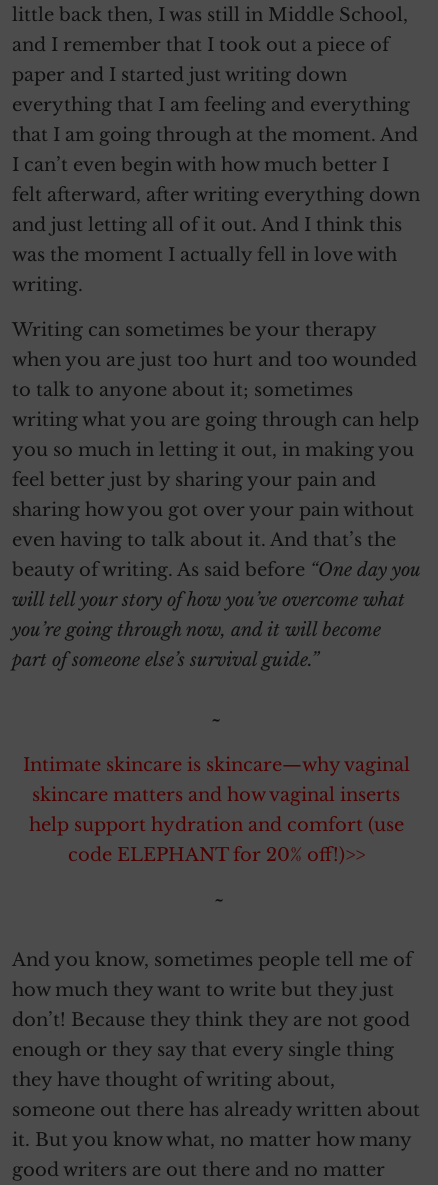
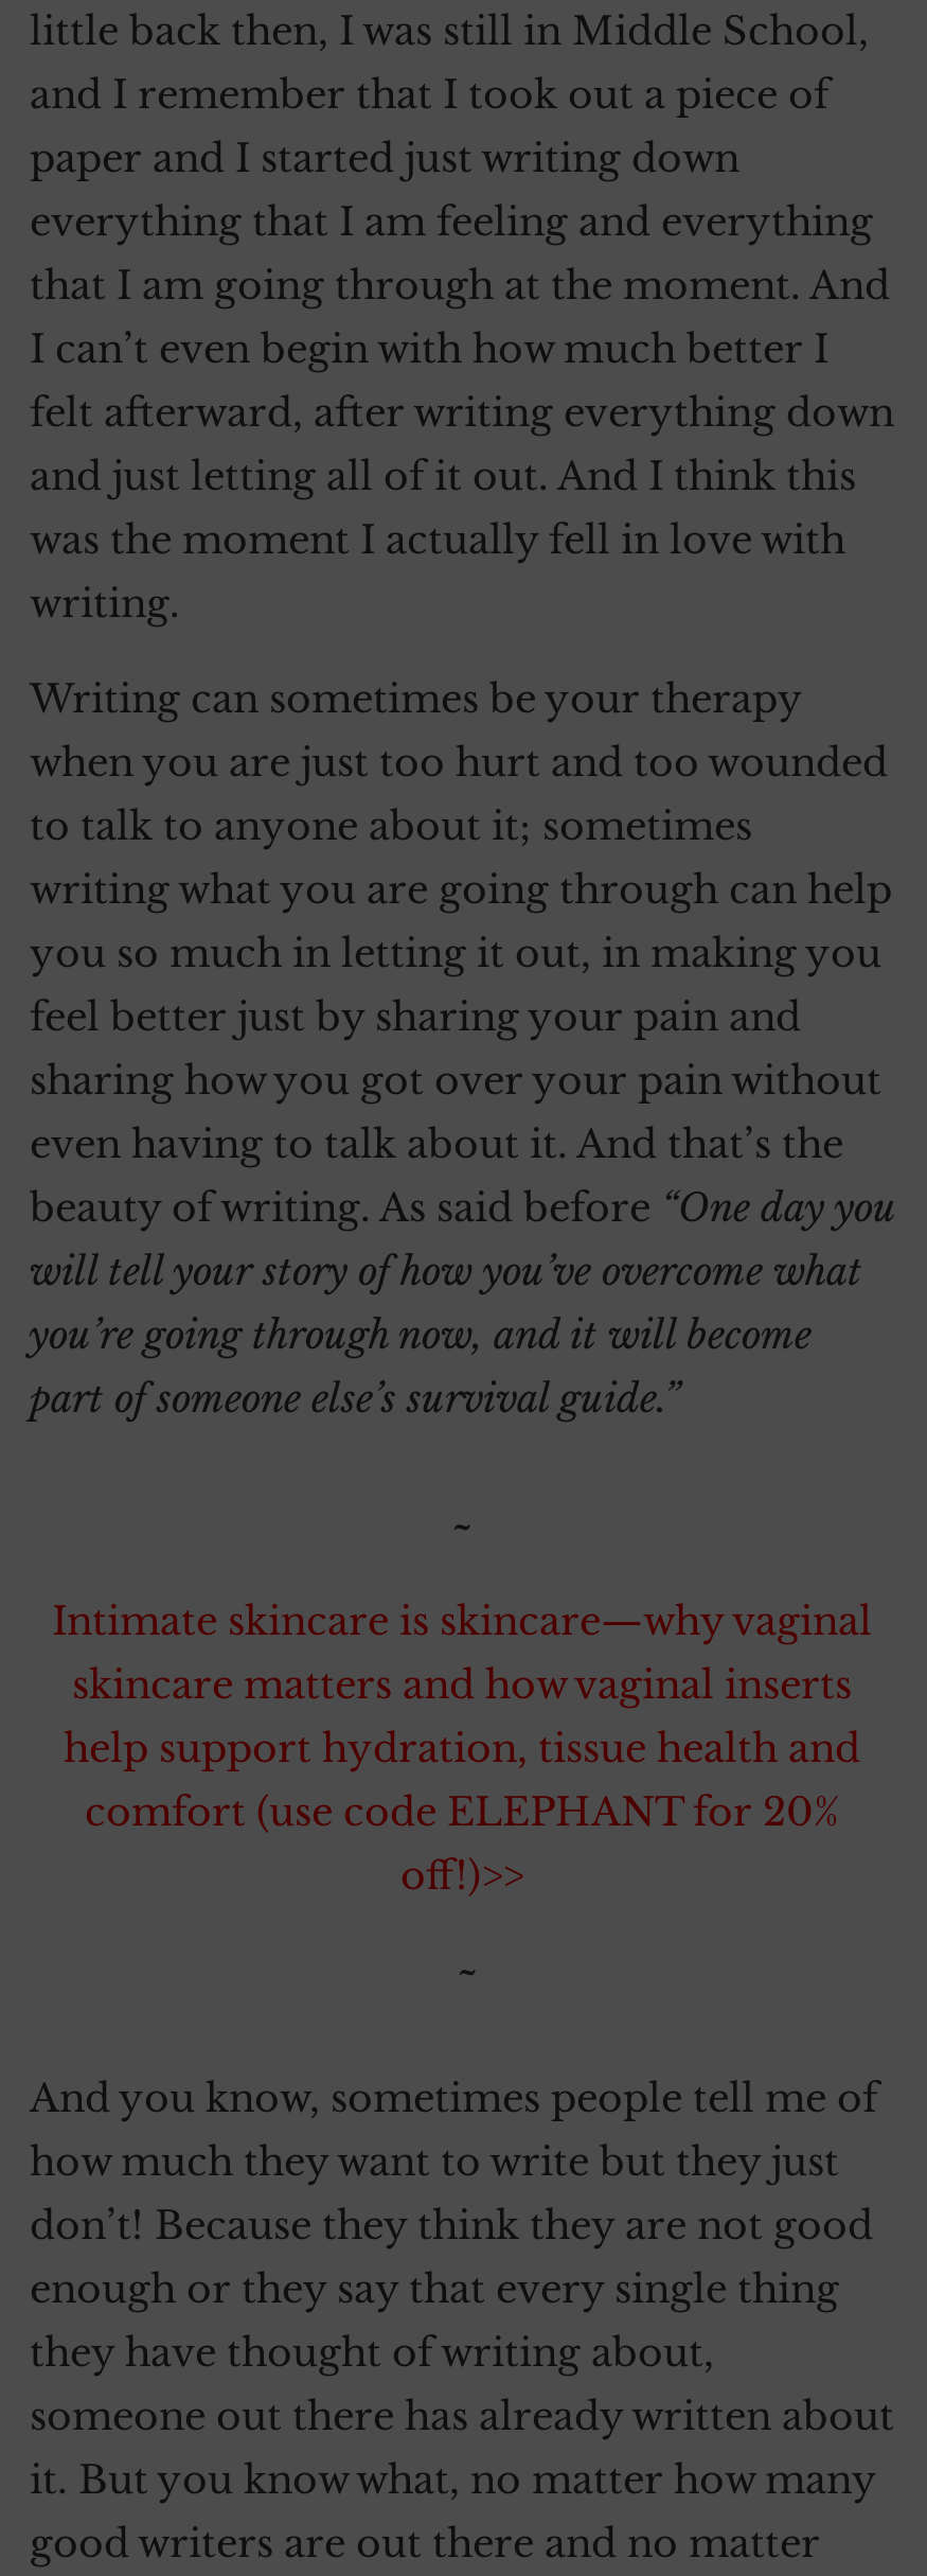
[28,814,403,866] help support hydration and comfort (use | code ELEPHANT for 20% off!)>> -> [64,1726,860,1900] help support hydration, tissue health and | comfort (use code ELEPHANT for 20% | off!)>>

